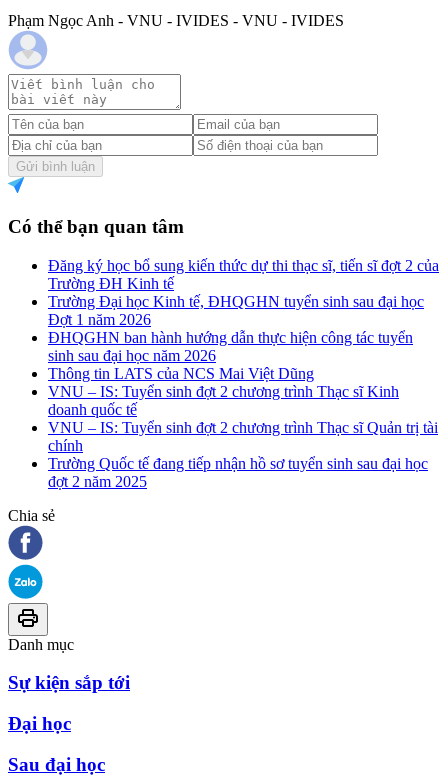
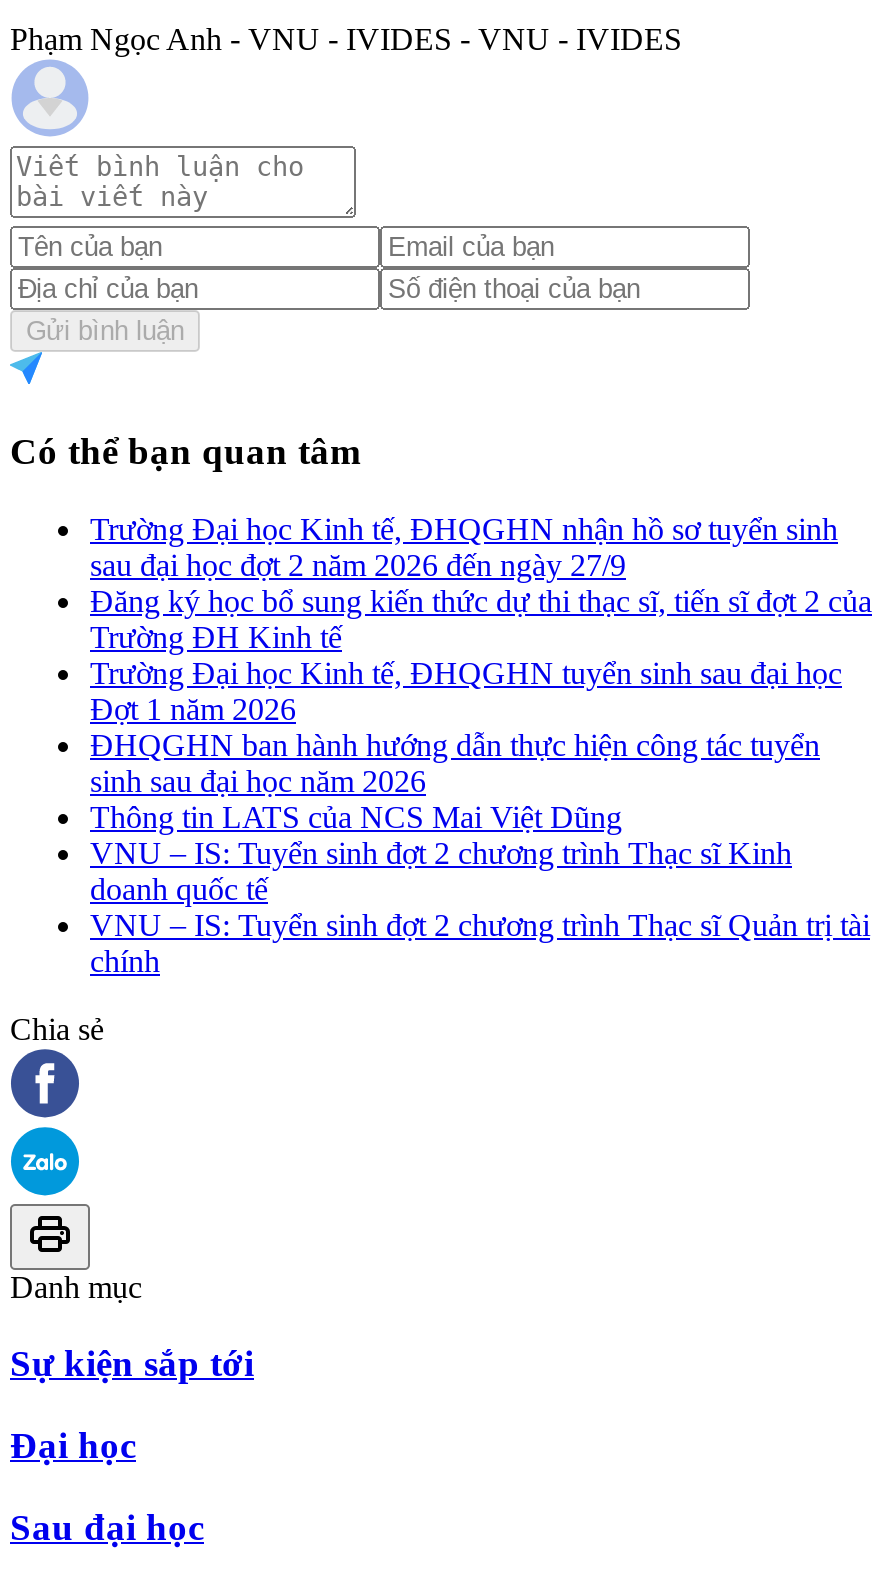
none -> [90,511,838,581] Trường Đại học Kinh tế, ĐHQGHN nhận hồ sơ tuyển sinh | sau đại học đợt 2 năm 2026 đến ngày 27/9
moved [48,256,439,453] -> [90,583,872,977]: Đăng ký học bổ sung kiến thức dự thi thạc sĩ, tiến sĩ đợt 2 của | Trường ĐH Kinh tế | Trường Đại học Kinh tế, ĐHQGHN tuyển sinh sau đại học | ... | VNU – IS: Tuyển sinh đợt 2 chương trình Thạc sĩ Quản trị tài | chính
[48,454,428,489] Trường Quốc tế đang tiếp nhận hồ sơ tuyển sinh sau đại học | đợt 2 năm 2025 -> none

